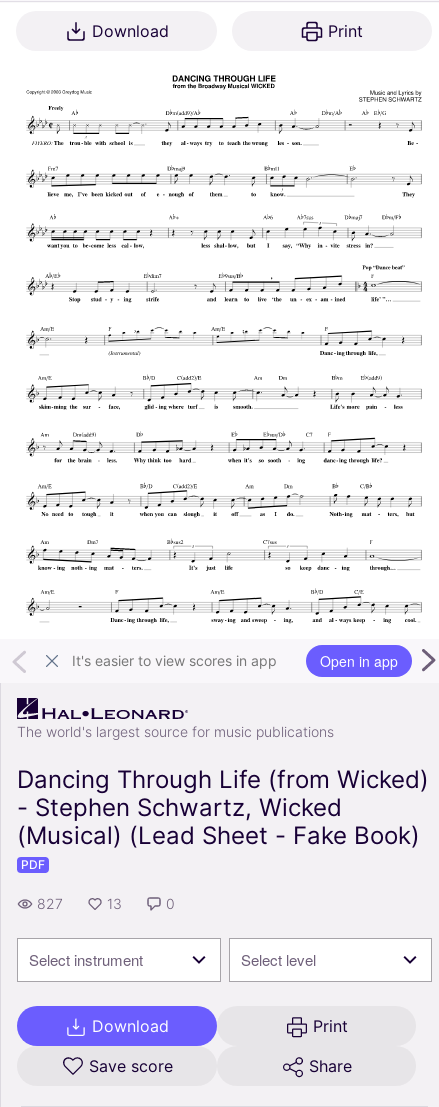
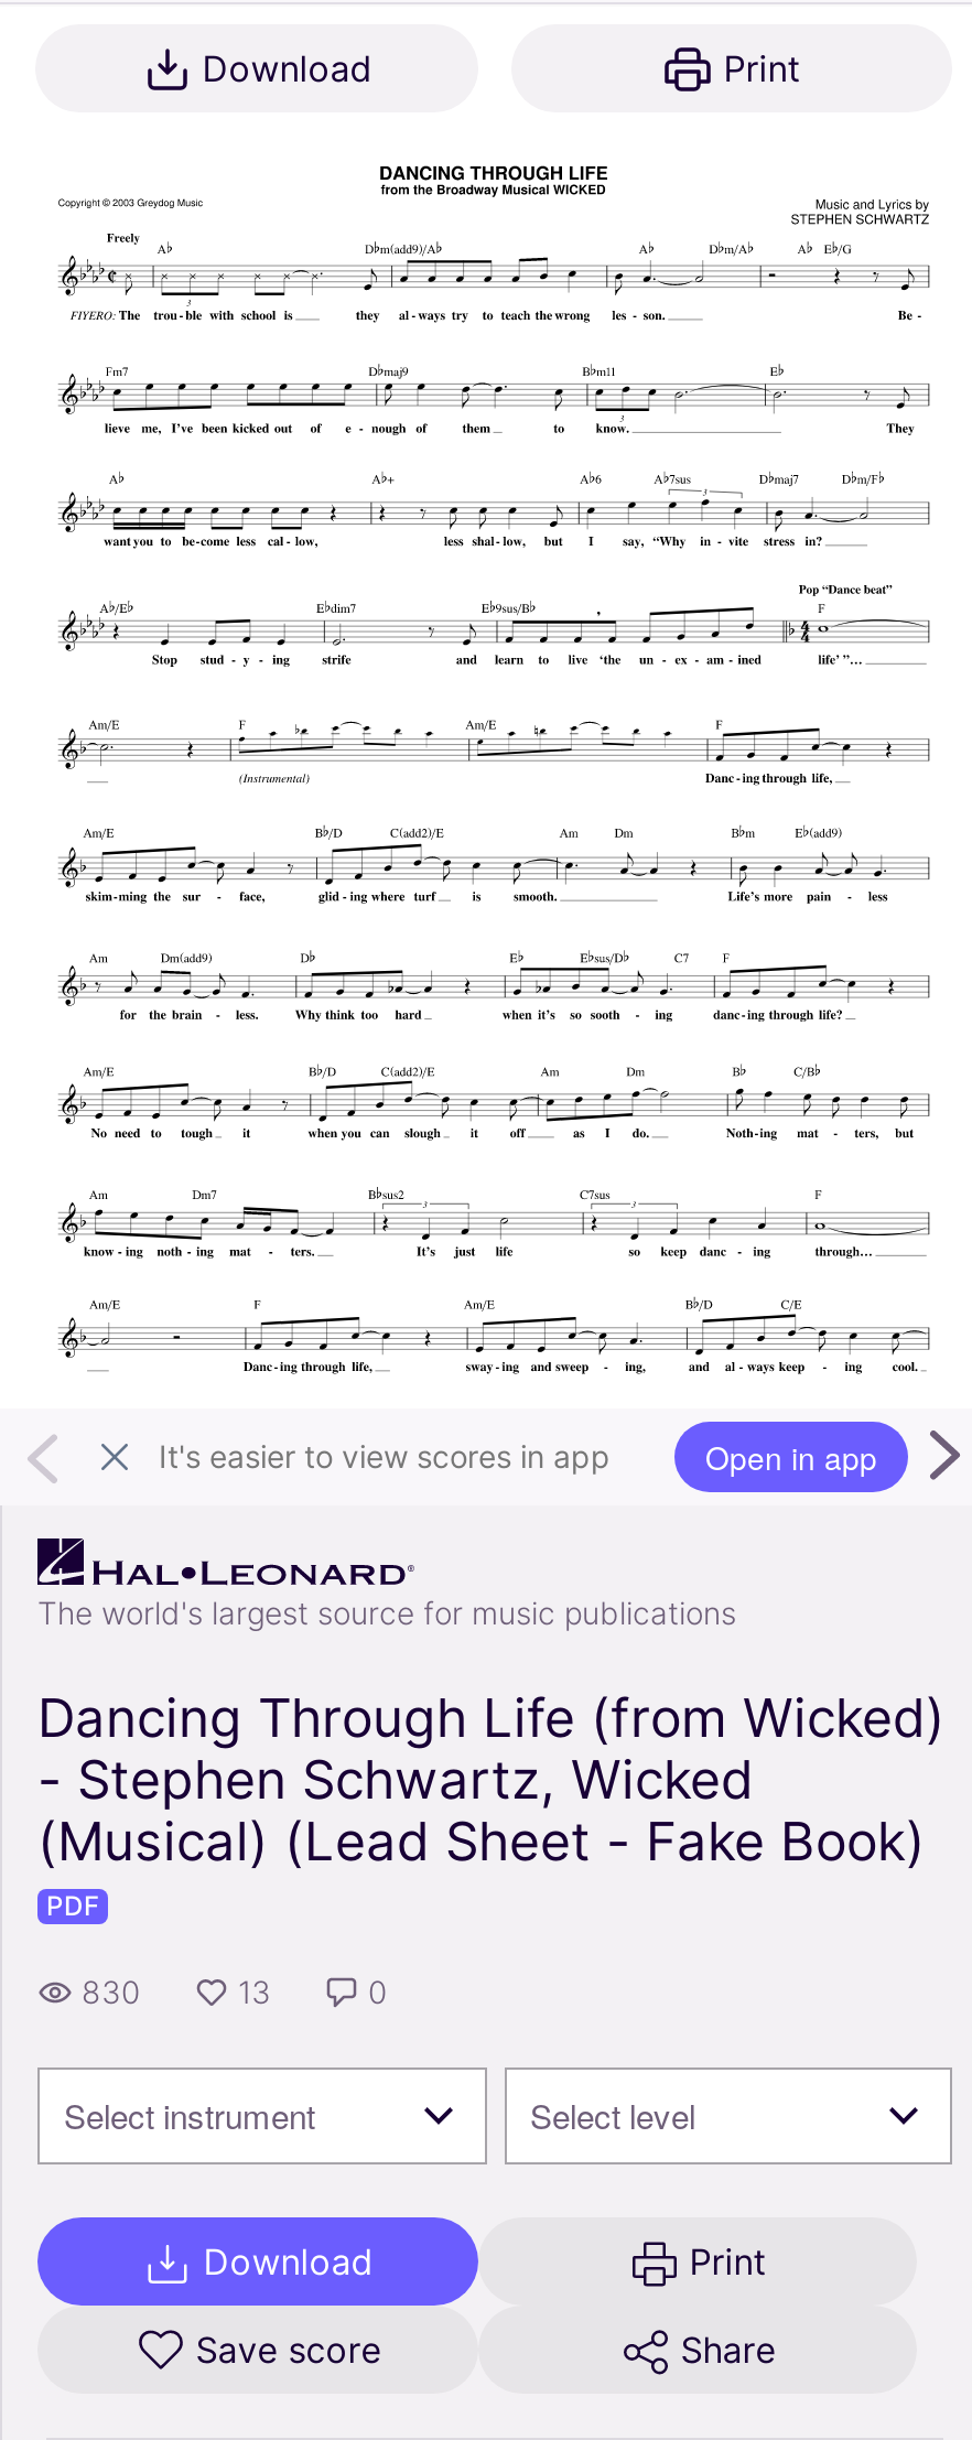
[37,895,63,912] 827 -> [82,1973,141,2011] 830

